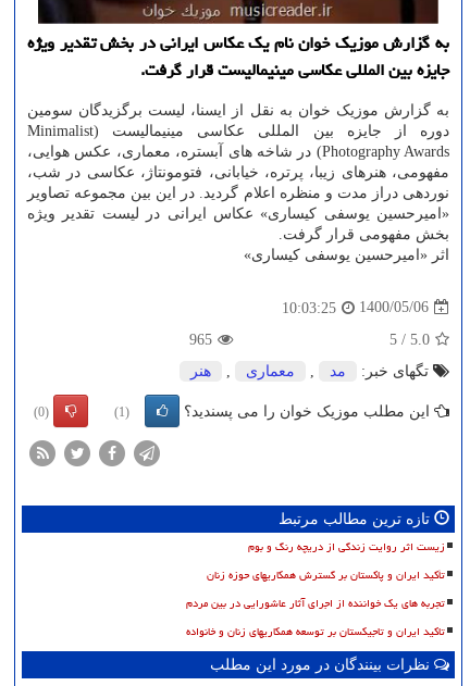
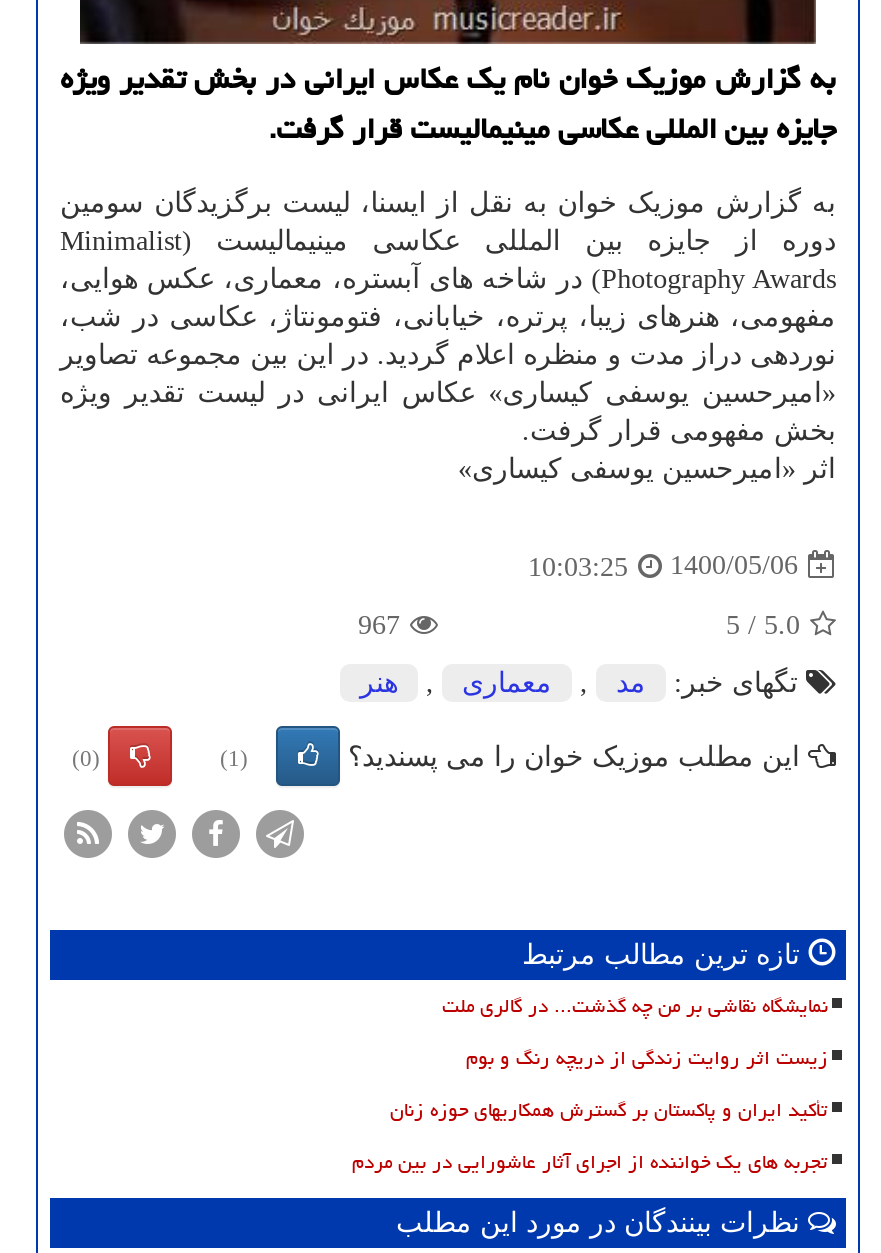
[189,332,212,348] 965 -> [358,610,400,640] 967
none -> [442,986,828,1026] نمایشگاه نقاشی بر من چه گذشت... در گالری ملت
moved [186,536,445,614] -> [352,1038,828,1182]: زیست اثر روایت زندگی از دریچه رنگ و بوم | تأکید ایران و پاکستان بر گسترش همکاریهای حوزه زنان | تجربه های یک خواننده از اجرای آثار عاشورایی در بین مردم
[186,621,445,643] تاکید ایران و تاجیکستان بر توسعه همکاریهای زنان و خانواده -> none

